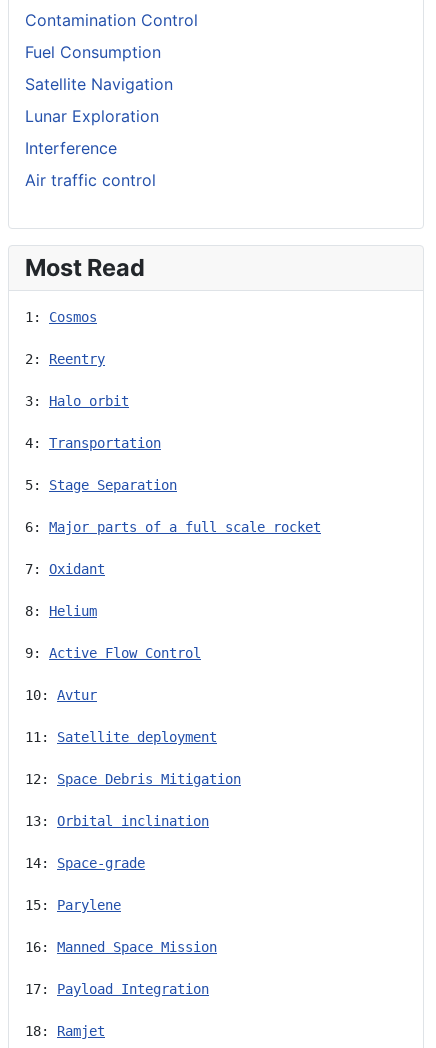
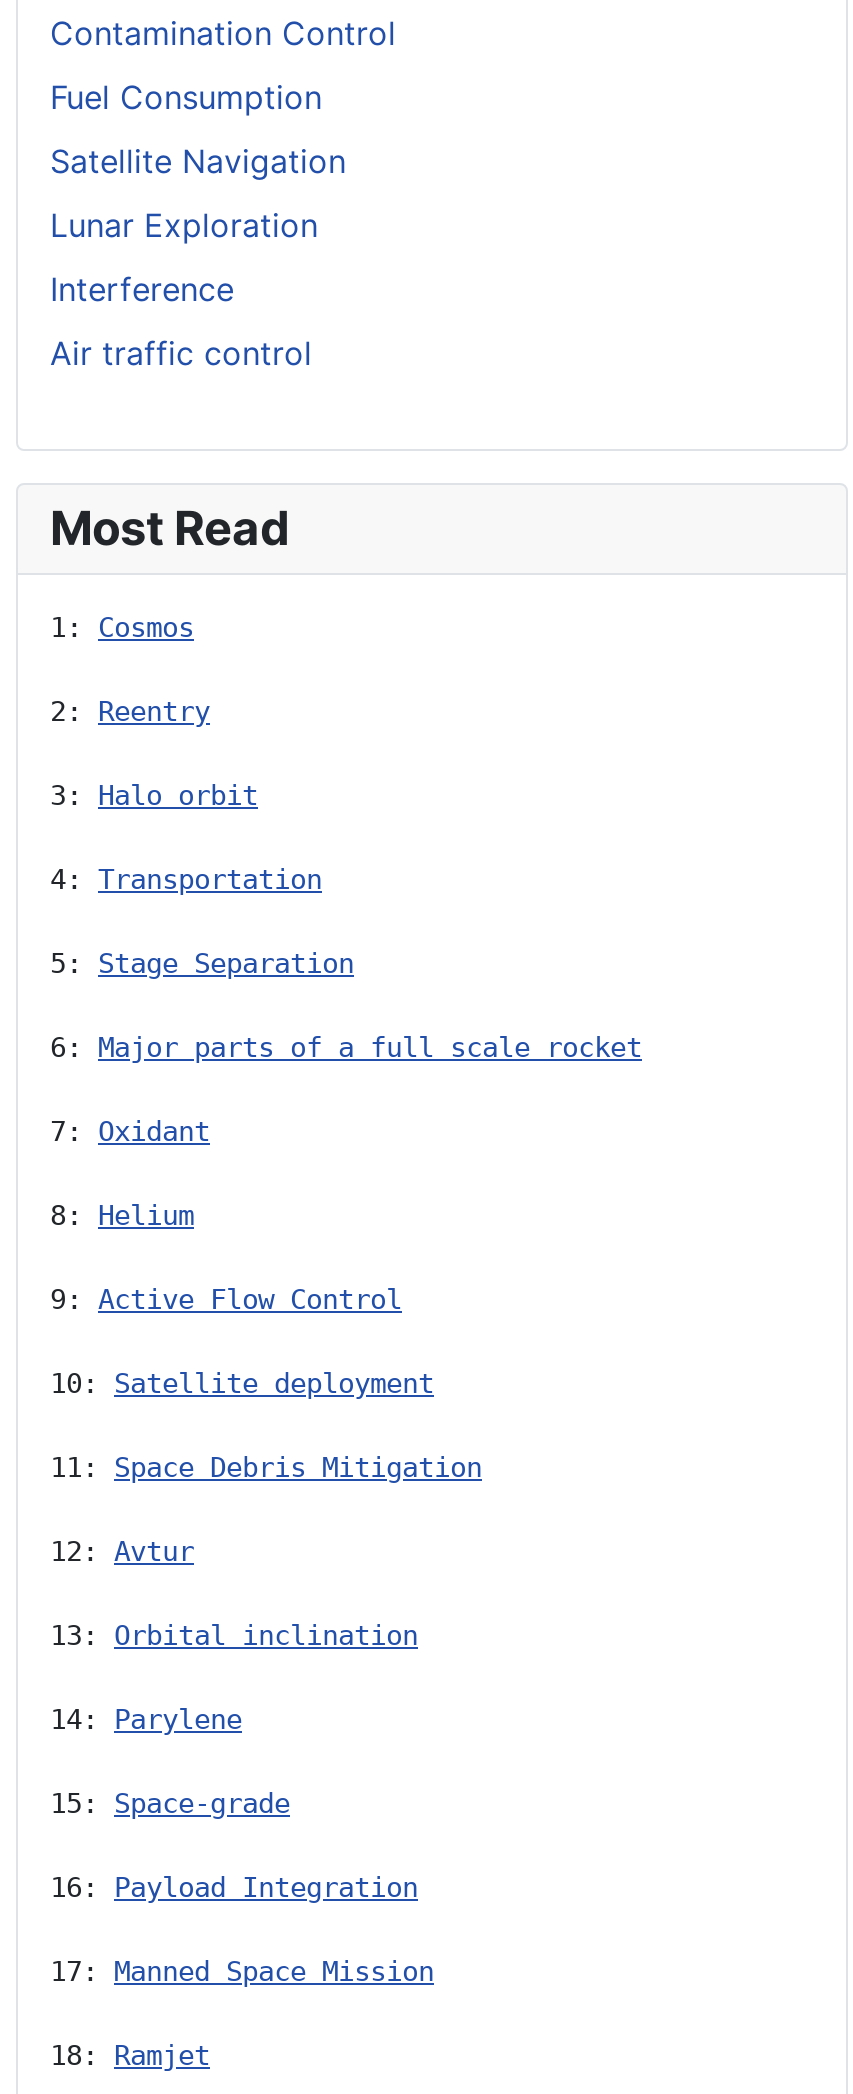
[25,686,97,702] 10: Avtur -> [50,1366,434,1398] 10: Satellite deployment
[25,728,217,744] 11: Satellite deployment -> [50,1450,482,1482] 11: Space Debris Mitigation
[25,770,241,786] 12: Space Debris Mitigation -> [50,1534,194,1566] 12: Avtur
[25,854,145,870] 14: Space-grade -> [50,1702,242,1734] 14: Parylene
[25,896,121,912] 15: Parylene -> [50,1786,290,1818] 15: Space-grade
[25,938,217,954] 16: Manned Space Mission -> [50,1870,418,1902] 16: Payload Integration
[25,980,209,996] 17: Payload Integration -> [50,1954,434,1986] 17: Manned Space Mission

